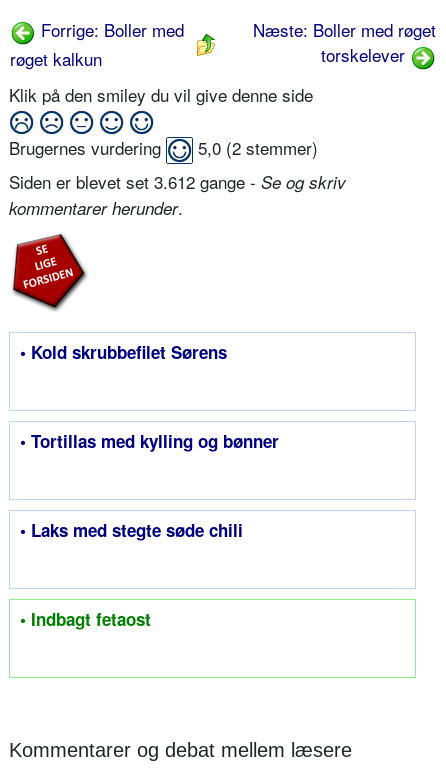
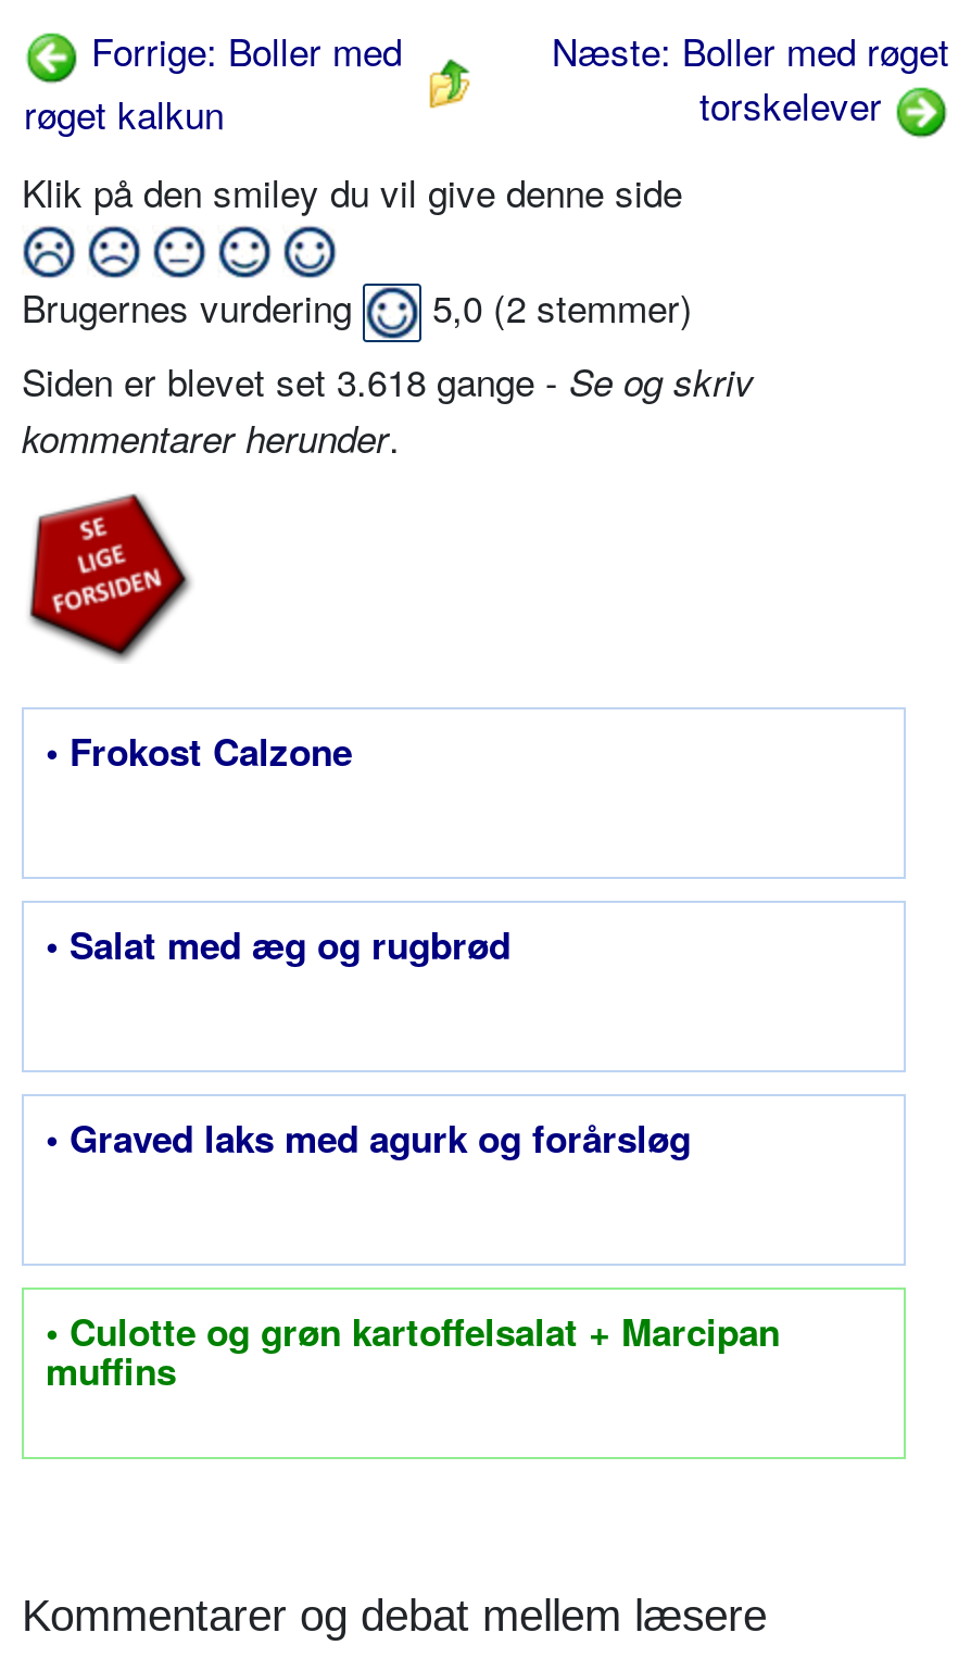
[9,169,346,194] Siden er blevet set 3.612 gange - Se og skriv -> [22,354,754,408] Siden er blevet set 3.618 gange - Se og skriv
[20,340,227,364] • Kold skrubbefilet Sørens -> [46,726,352,778] • Frokost Calzone
[20,429,279,453] • Tortillas med kylling og bønner -> [46,919,510,971] • Salat med æg og rugbrød
[20,518,243,542] • Laks med stegte søde chili -> [46,1112,691,1165] • Graved laks med agurk og forårsløg
[20,607,151,631] • Indbagt fetaost -> [46,1306,780,1397] • Culotte og grøn kartoffelsalat + Marcipan | muffins

